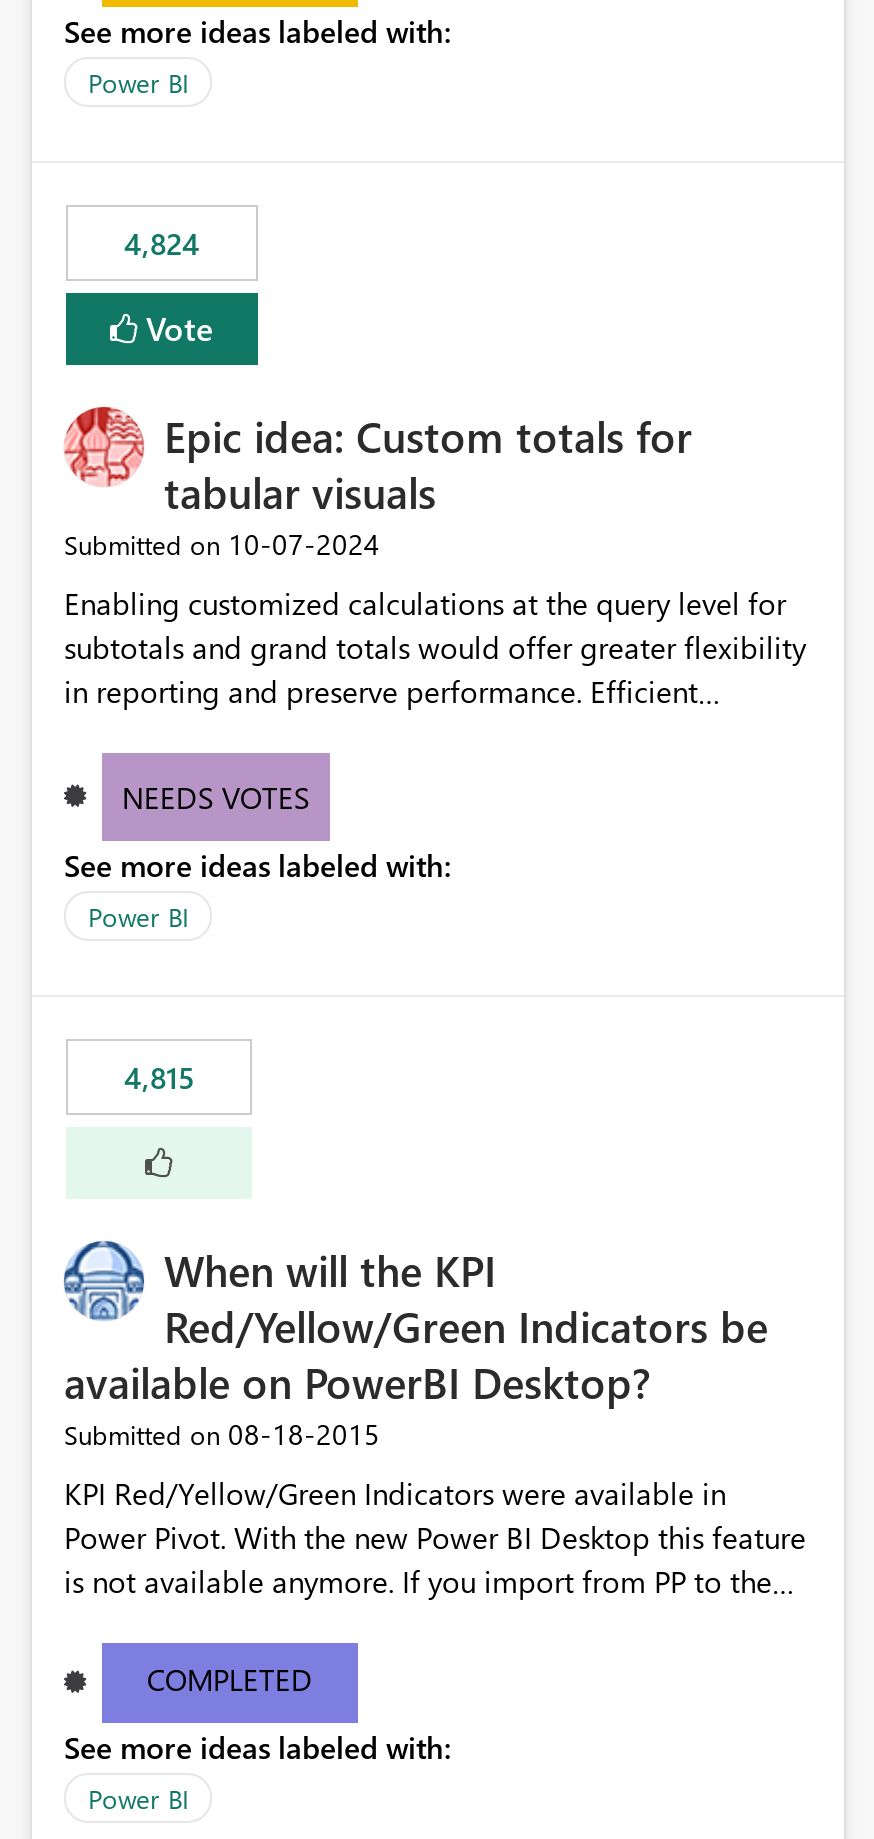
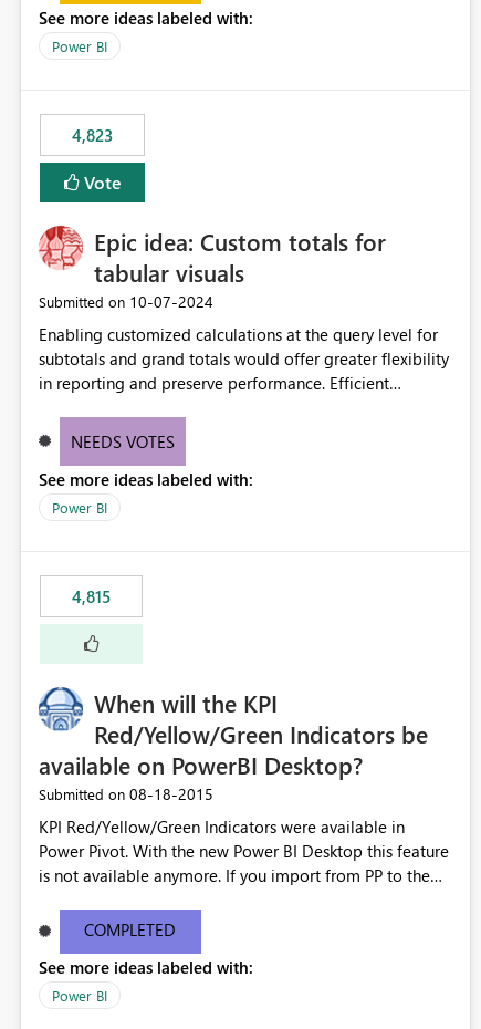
[124,224,200,264] 4,824 -> [72,124,113,146] 4,823

